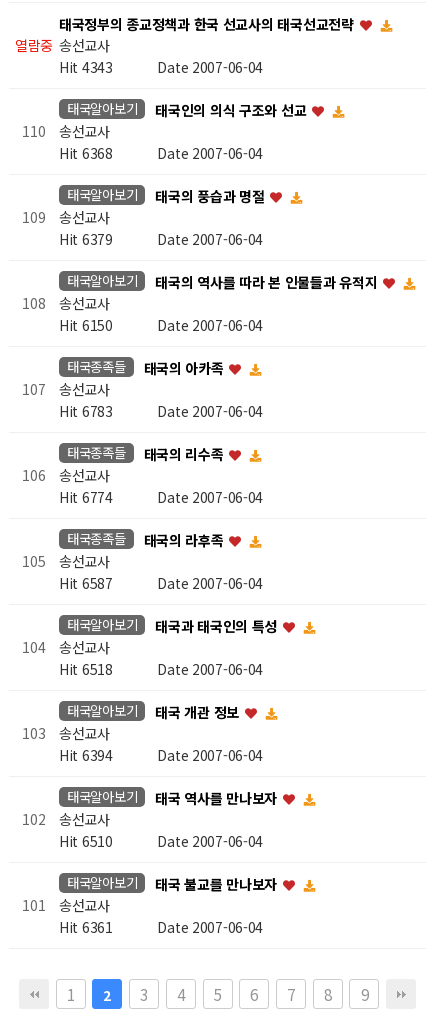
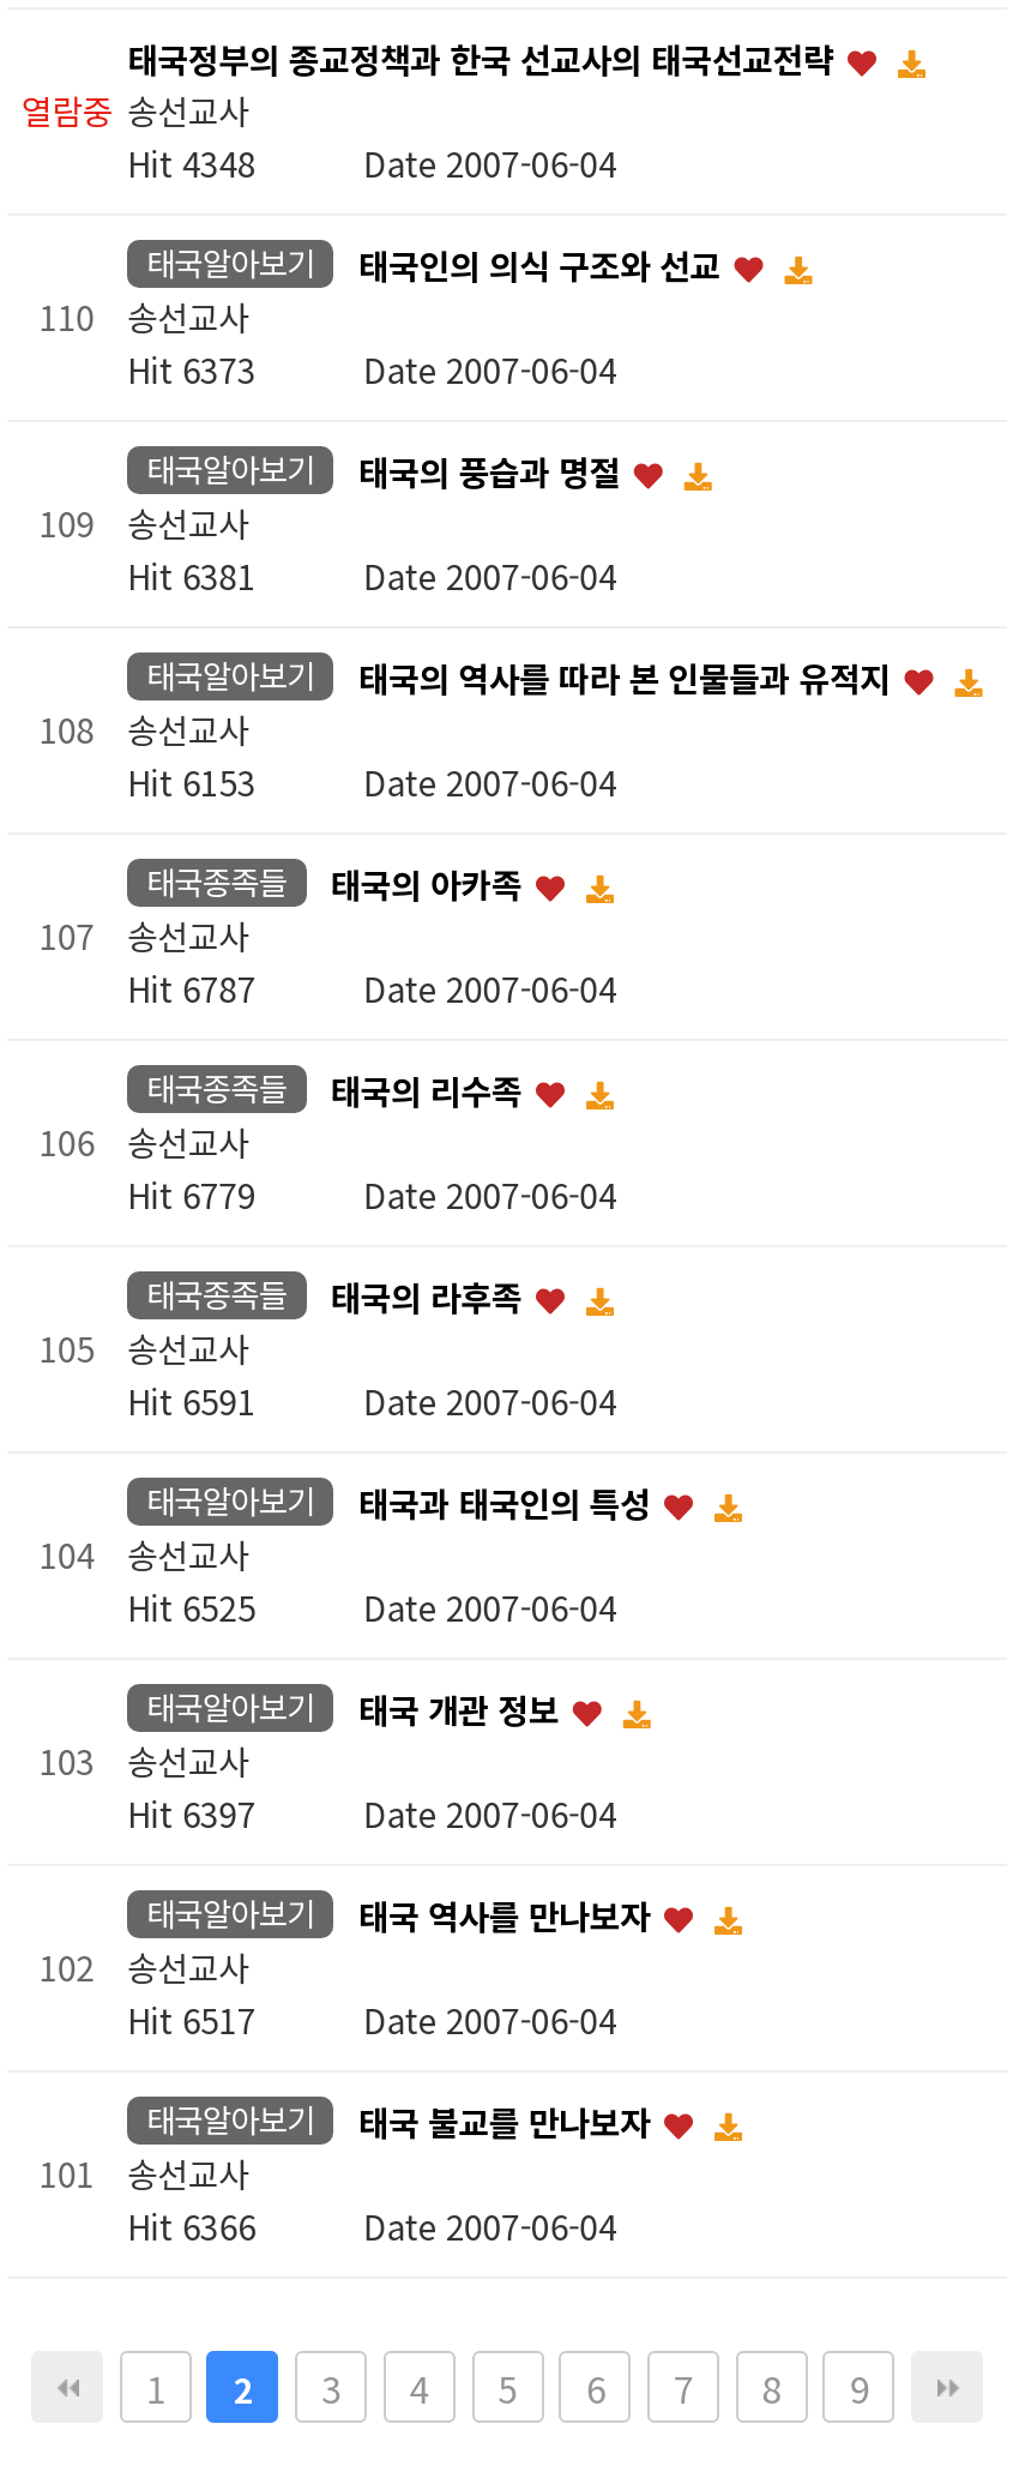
[59,57,263,77] Hit 4343 Date 2007-06-04 -> [127,138,617,186] Hit 4348 Date 2007-06-04
[59,143,263,163] Hit 6368 Date 2007-06-04 -> [127,345,617,393] Hit 6373 Date 2007-06-04
[59,229,263,249] Hit 6379 Date 2007-06-04 -> [127,551,617,599] Hit 6381 Date 2007-06-04
[59,315,263,335] Hit 6150 Date 2007-06-04 -> [127,757,617,805] Hit 6153 Date 2007-06-04
[59,401,263,421] Hit 6783 Date 2007-06-04 -> [127,964,617,1012] Hit 6787 Date 2007-06-04
[59,487,263,507] Hit 6774 Date 2007-06-04 -> [127,1170,617,1218] Hit 6779 Date 2007-06-04
[59,573,263,593] Hit 6587 Date 2007-06-04 -> [127,1376,617,1424] Hit 6591 Date 2007-06-04
[59,659,263,679] Hit 6518 Date 2007-06-04 -> [127,1583,617,1630] Hit 6525 Date 2007-06-04
[59,745,263,765] Hit 6394 Date 2007-06-04 -> [127,1789,617,1837] Hit 6397 Date 2007-06-04
[59,831,263,851] Hit 6510 Date 2007-06-04 -> [127,1995,617,2043] Hit 6517 Date 2007-06-04
[59,917,263,937] Hit 6361 Date 2007-06-04 -> [127,2201,617,2249] Hit 6366 Date 2007-06-04

